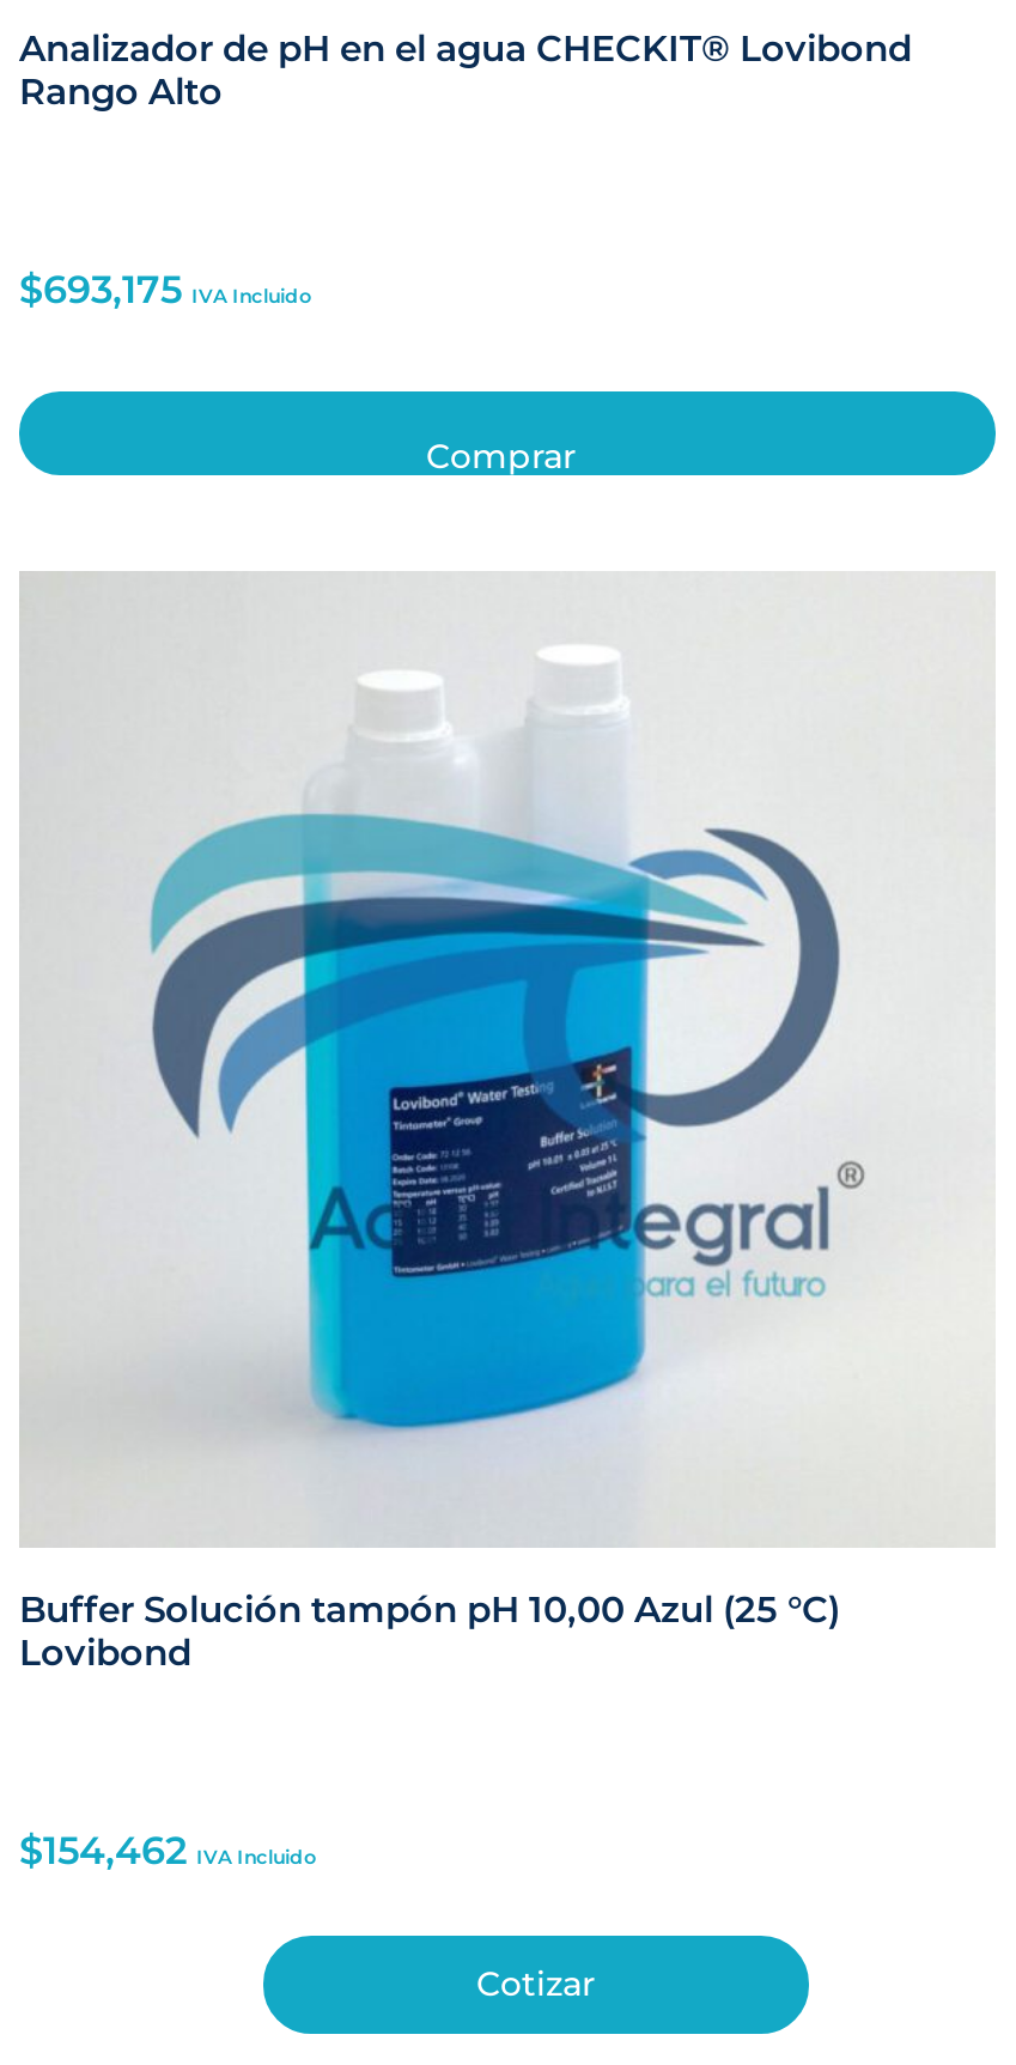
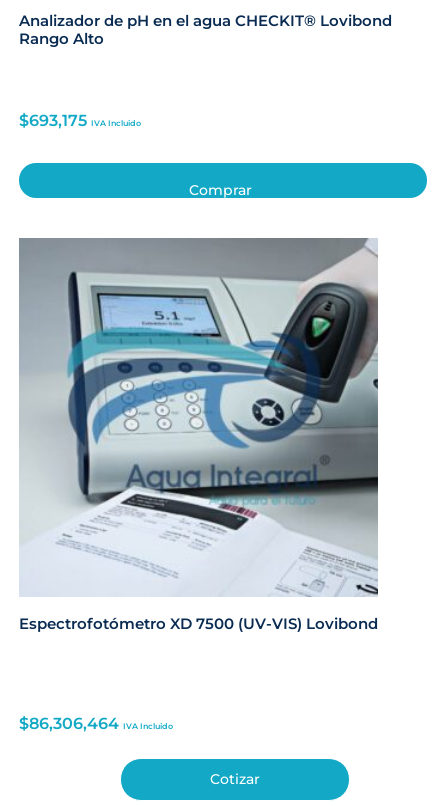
[19,573,993,1676] [image] | Buffer Solución tampón pH 10,00 Azul (25 °C) | Lovibond -> [19,238,379,632] [image] | Espectrofotómetro XD 7500 (UV-VIS) Lovibond
[19,1828,316,1873] $154,462 IVA Incluido -> [19,714,173,733] $86,306,464 IVA Incluido

